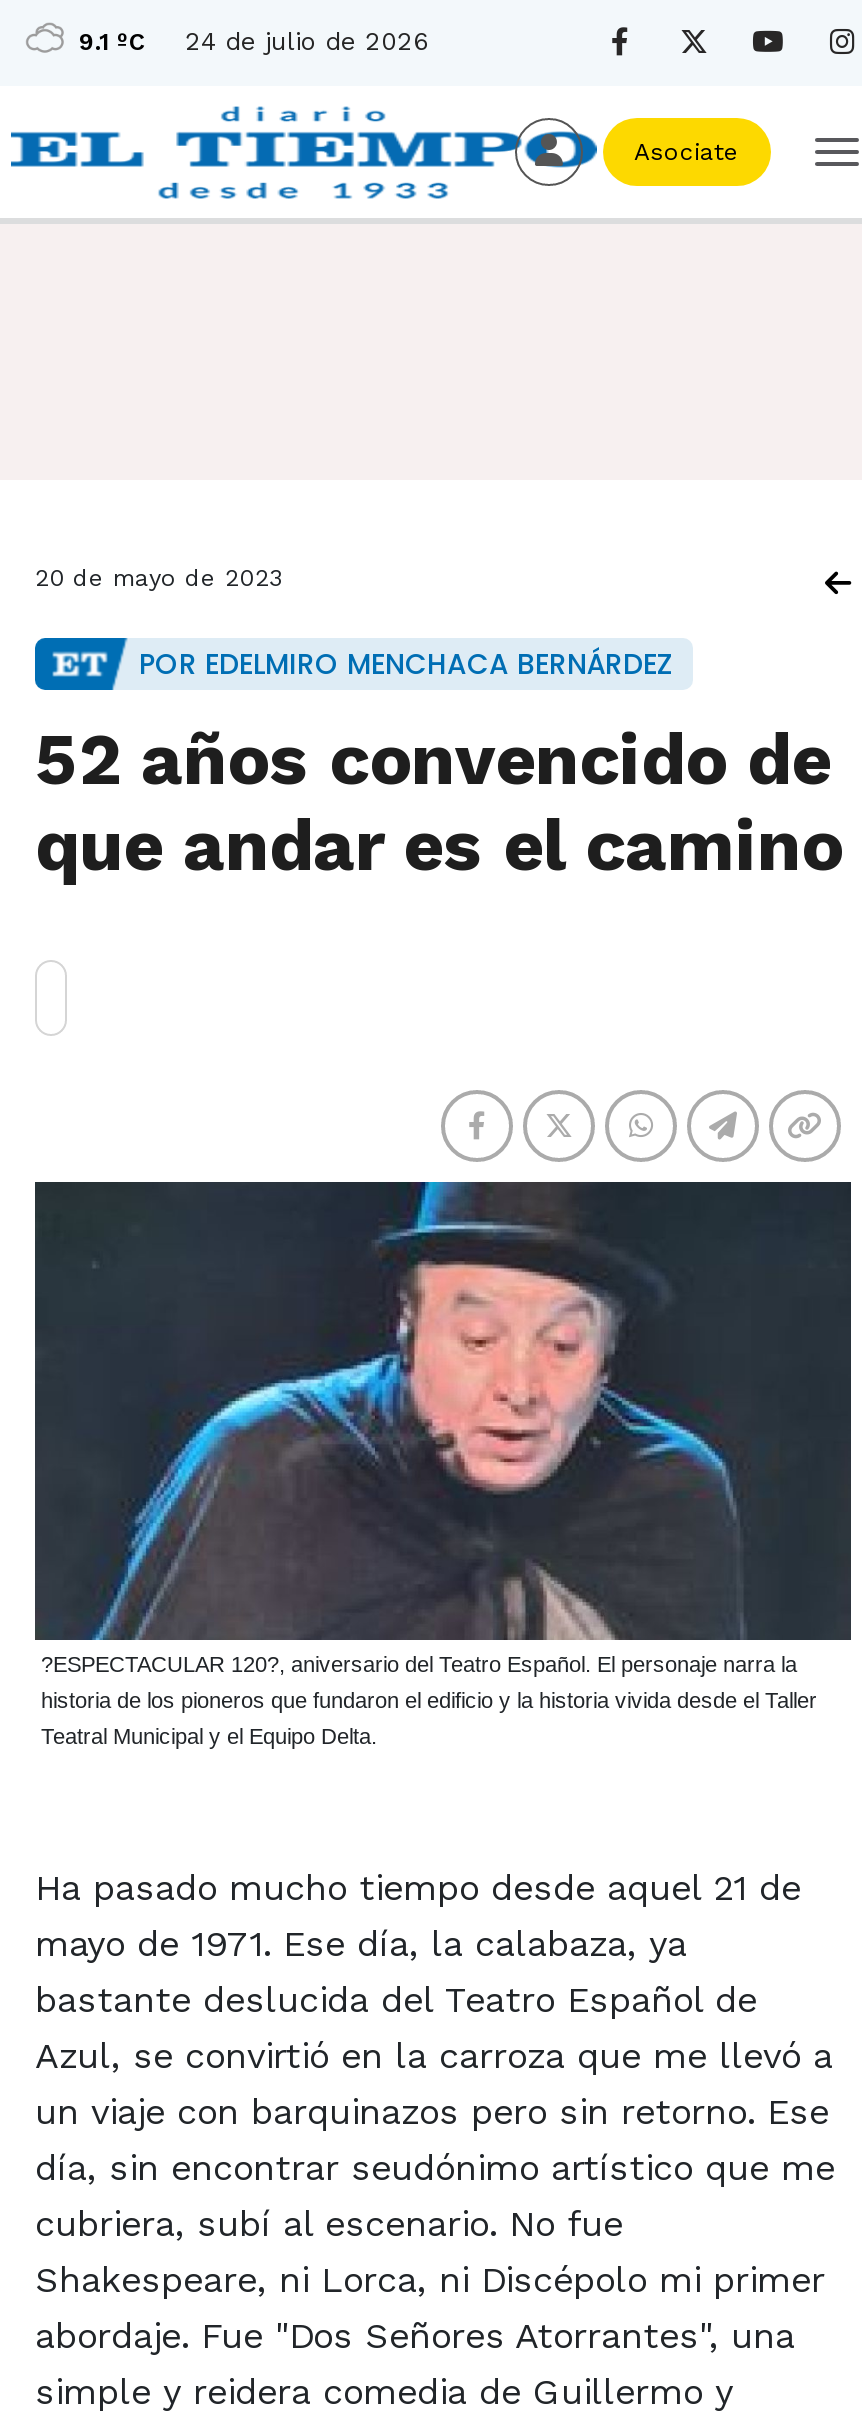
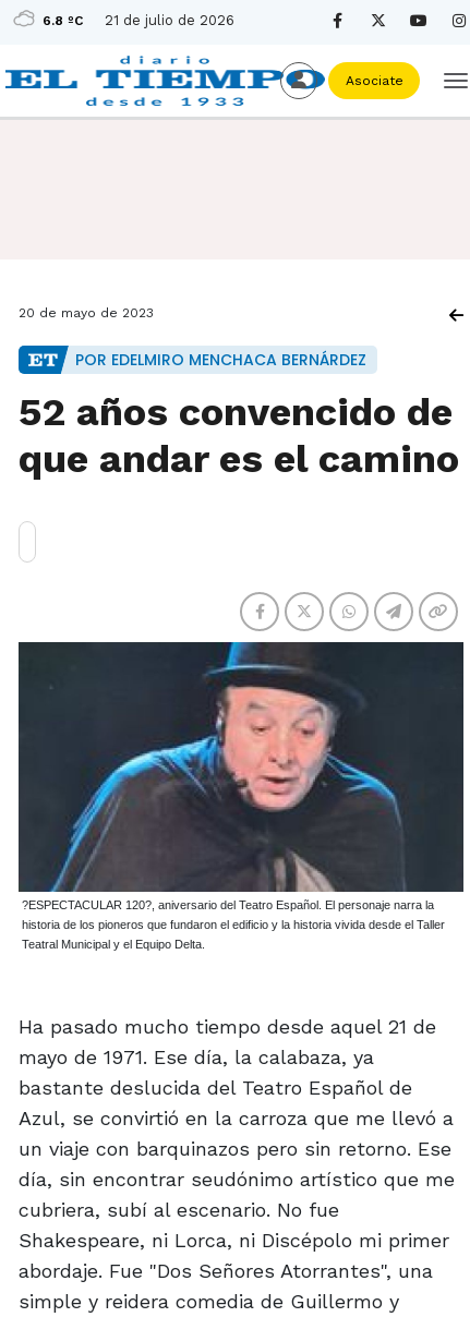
[79,28,145,56] 9.1 ºC -> [43,13,83,28] 6.8 ºC
[185,26,429,56] 24 de julio de 2026 -> [105,12,234,28] 21 de julio de 2026

